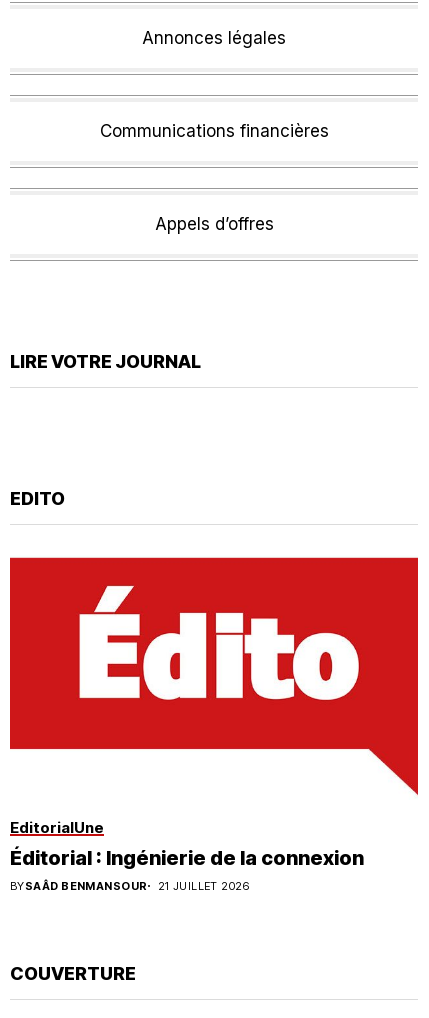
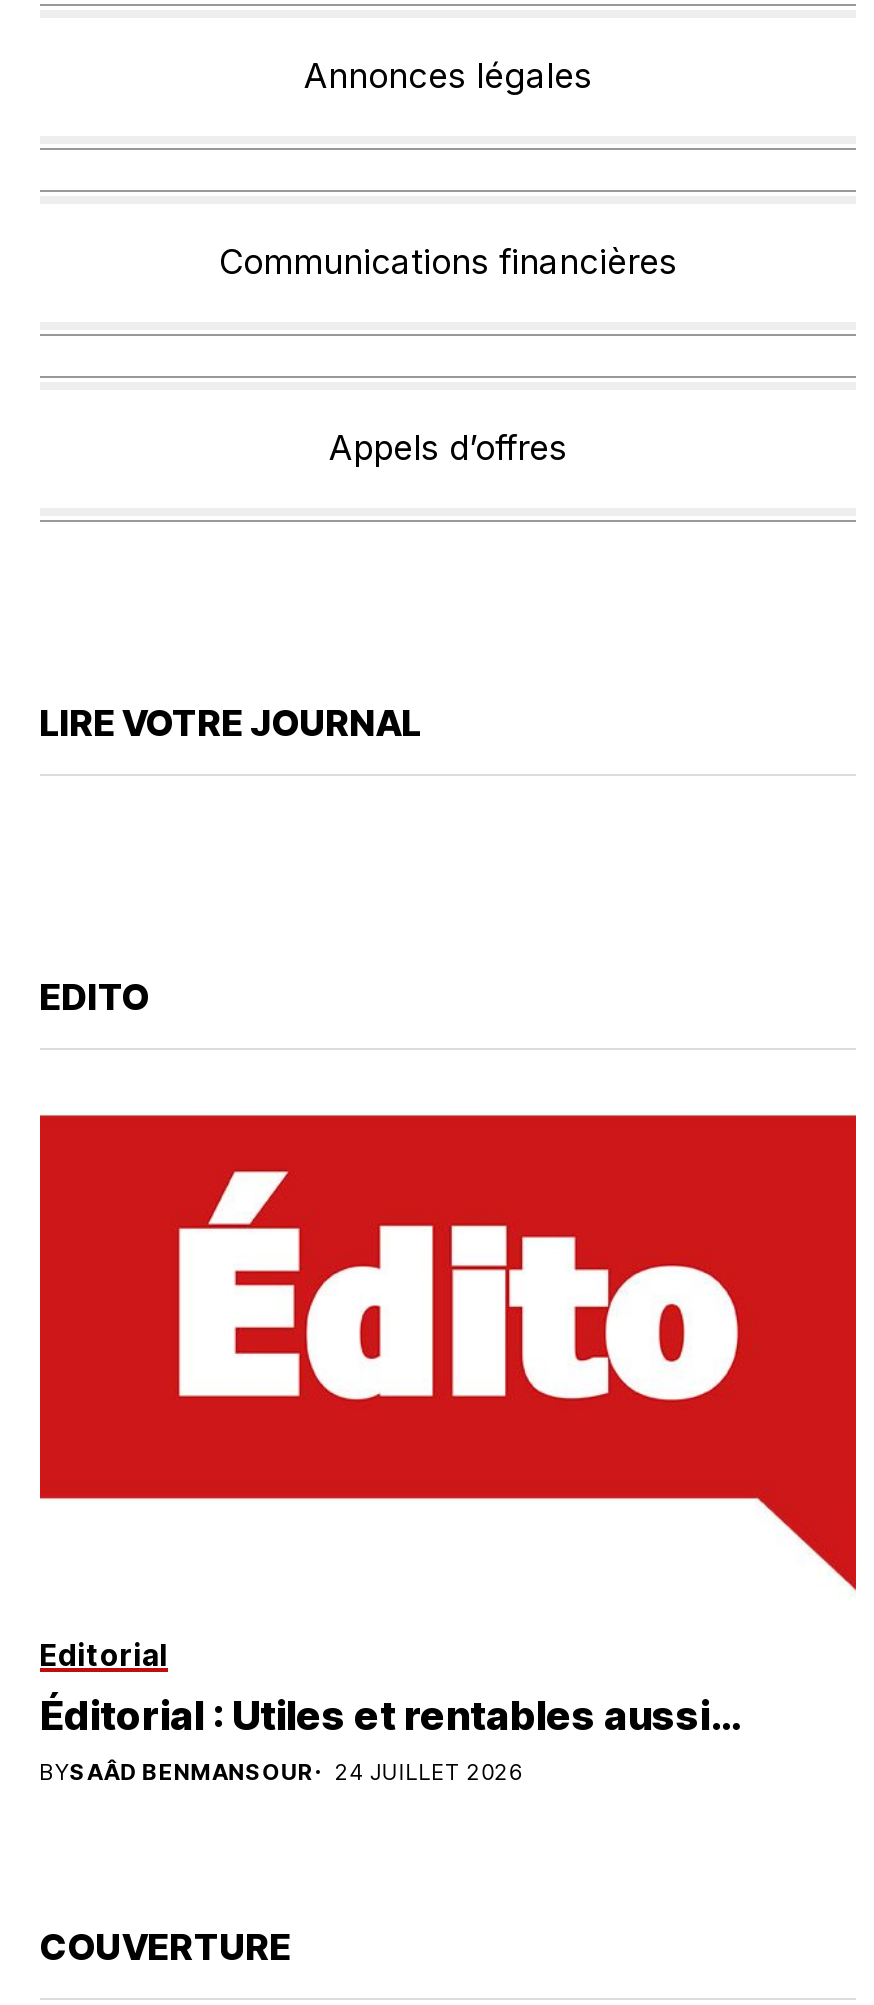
[10,818,364,870] EditorialUne | Éditorial : Ingénierie de la connexion -> [40,1635,740,1739] Editorial | Éditorial : Utiles et rentables aussi…
[10,879,249,893] BYSAÂD BENMANSOUR 21 JUILLET 2026 -> [40,1757,522,1785] BYSAÂD BENMANSOUR 24 JUILLET 2026

